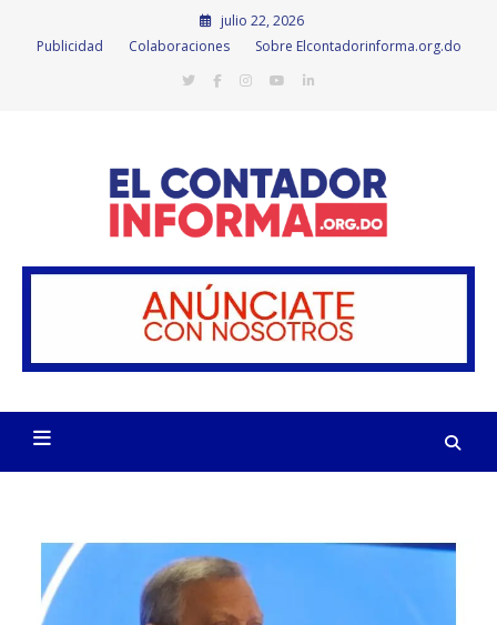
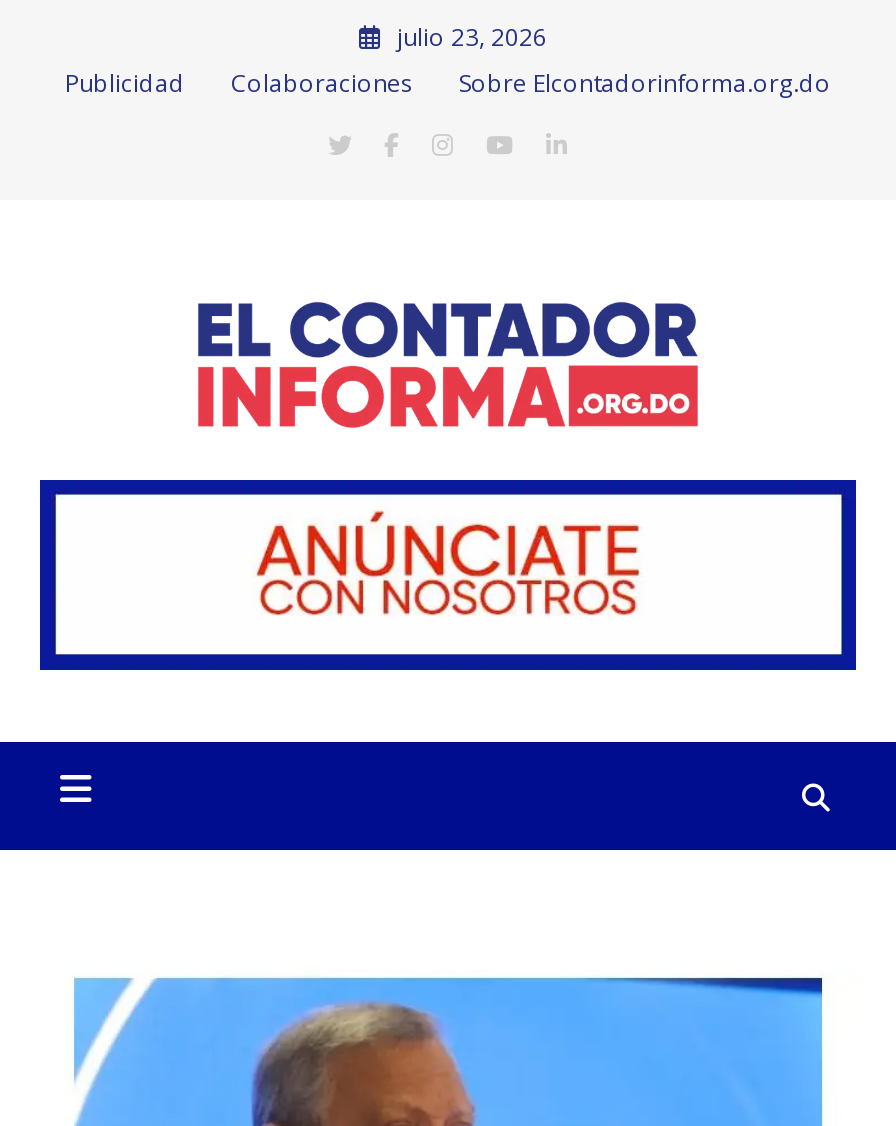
[217,11,303,30] julio 22, 2026 -> [391,20,547,54] julio 23, 2026

